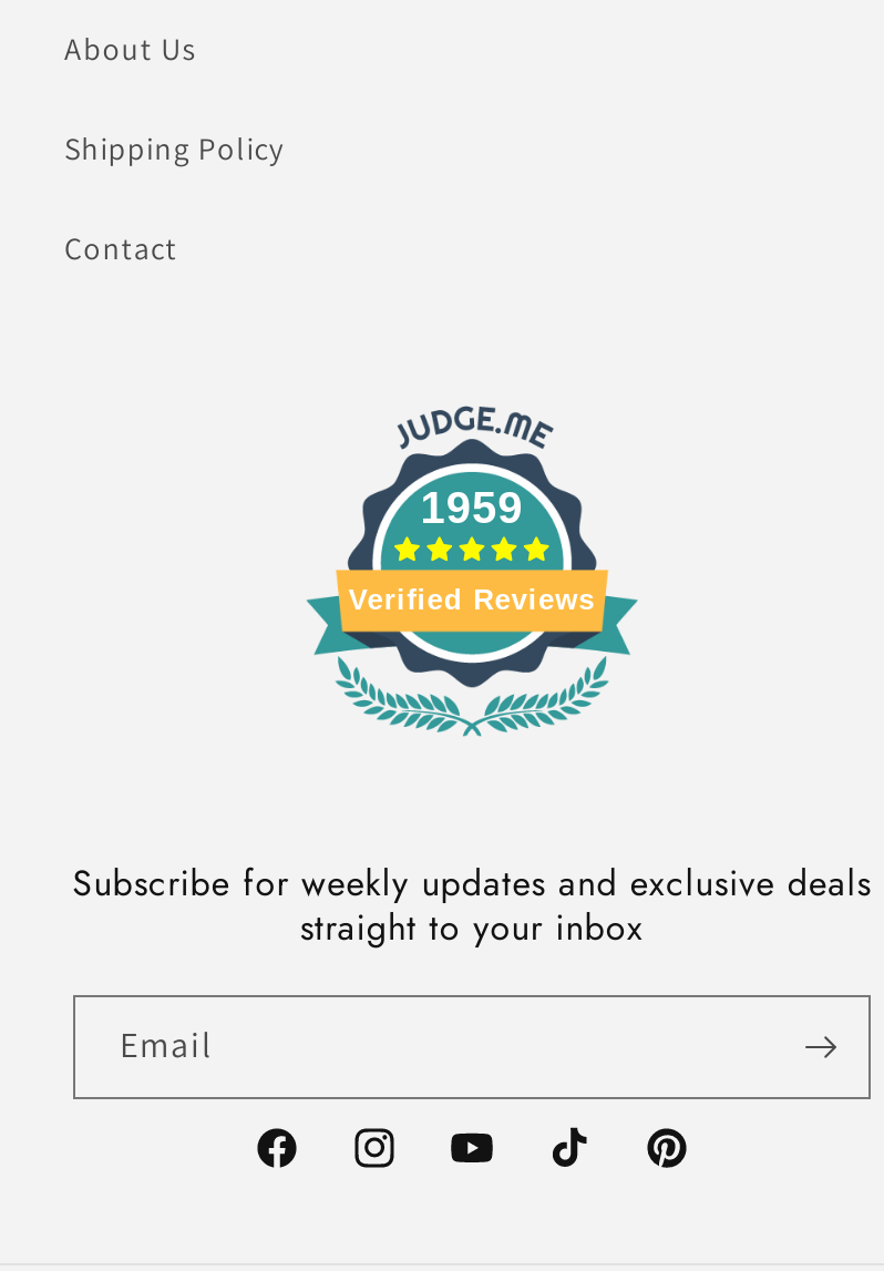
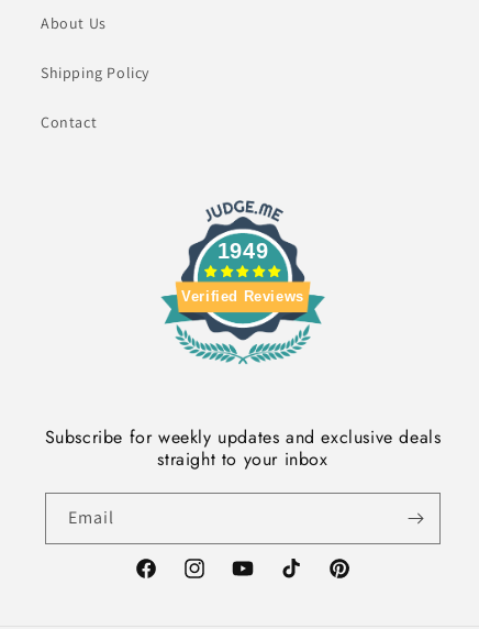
[421,484,523,532] 1959 -> [217,239,268,263] 1949

